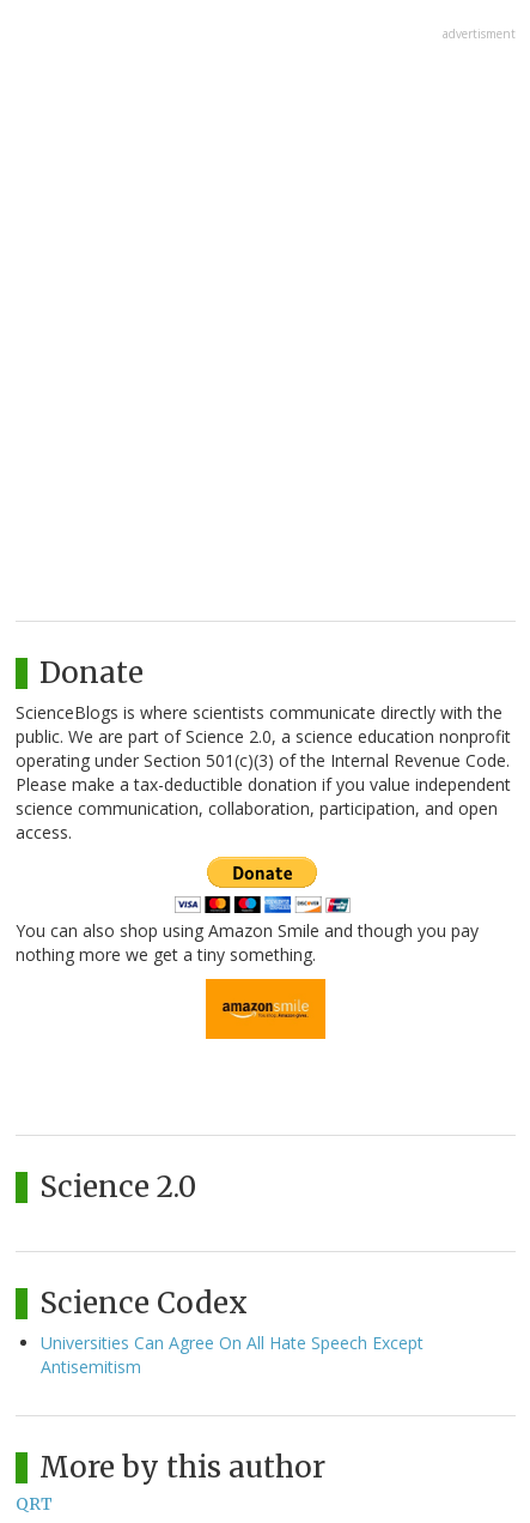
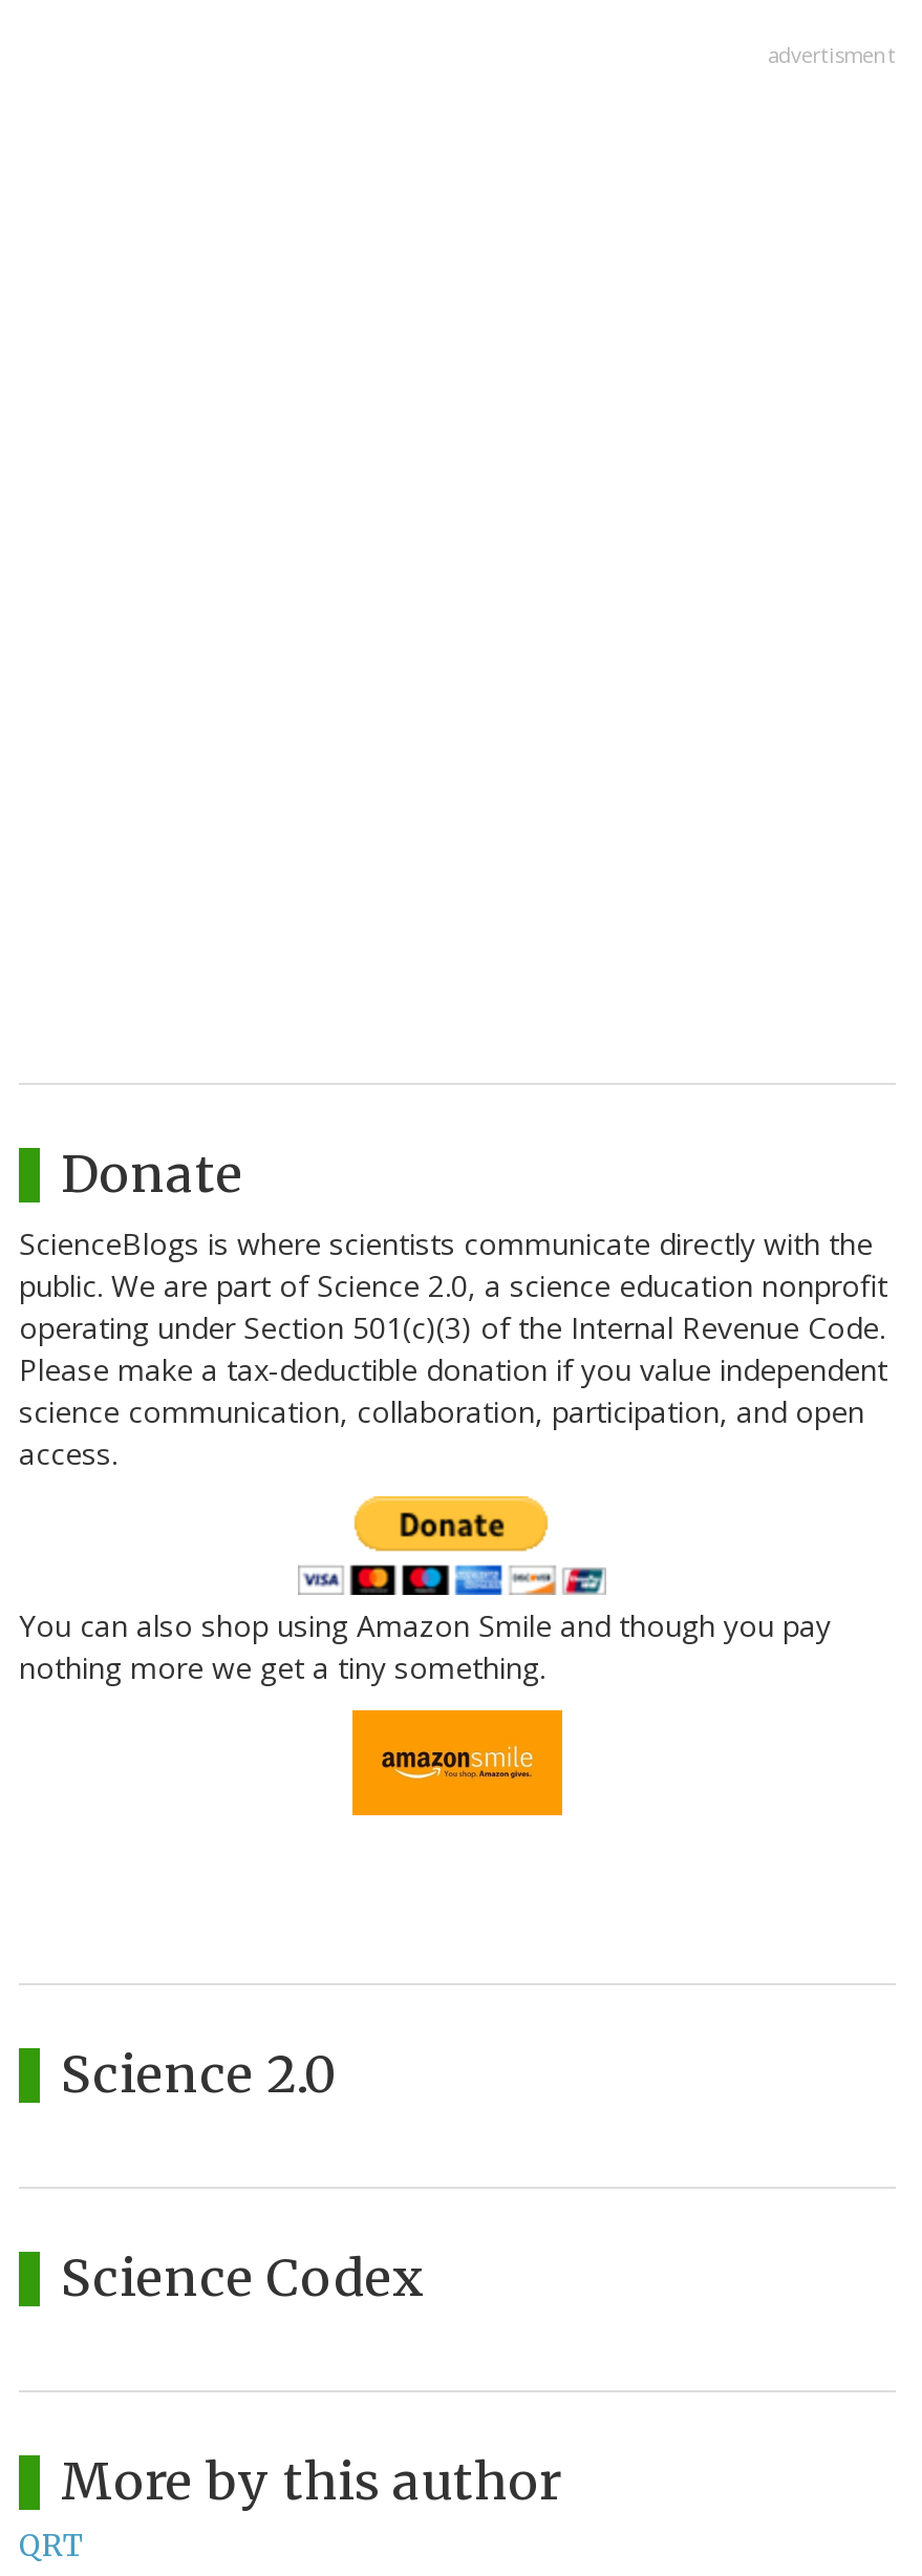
[41,1332,424,1378] Universities Can Agree On All Hate Speech Except | Antisemitism -> none

